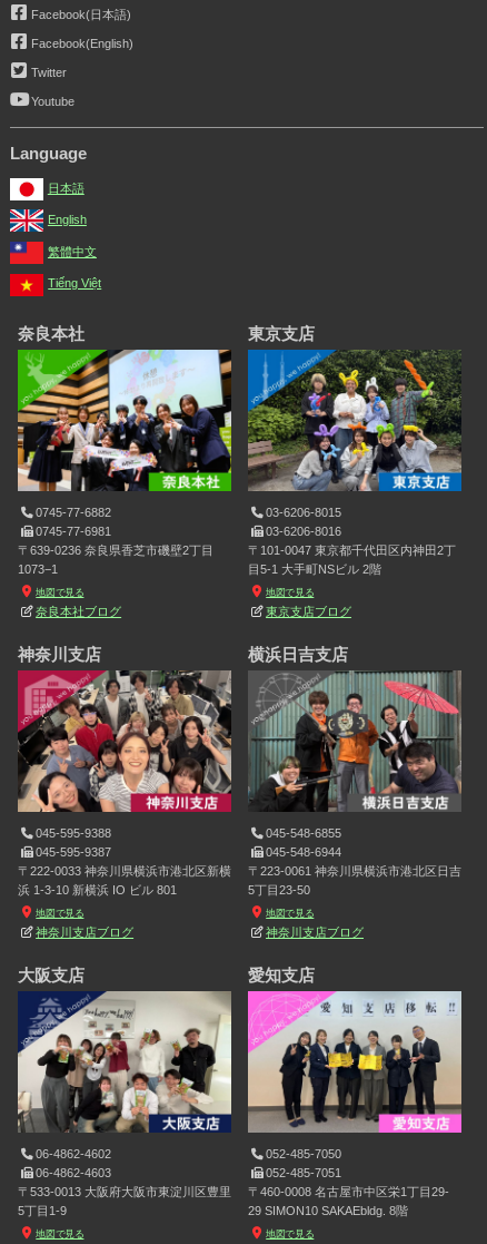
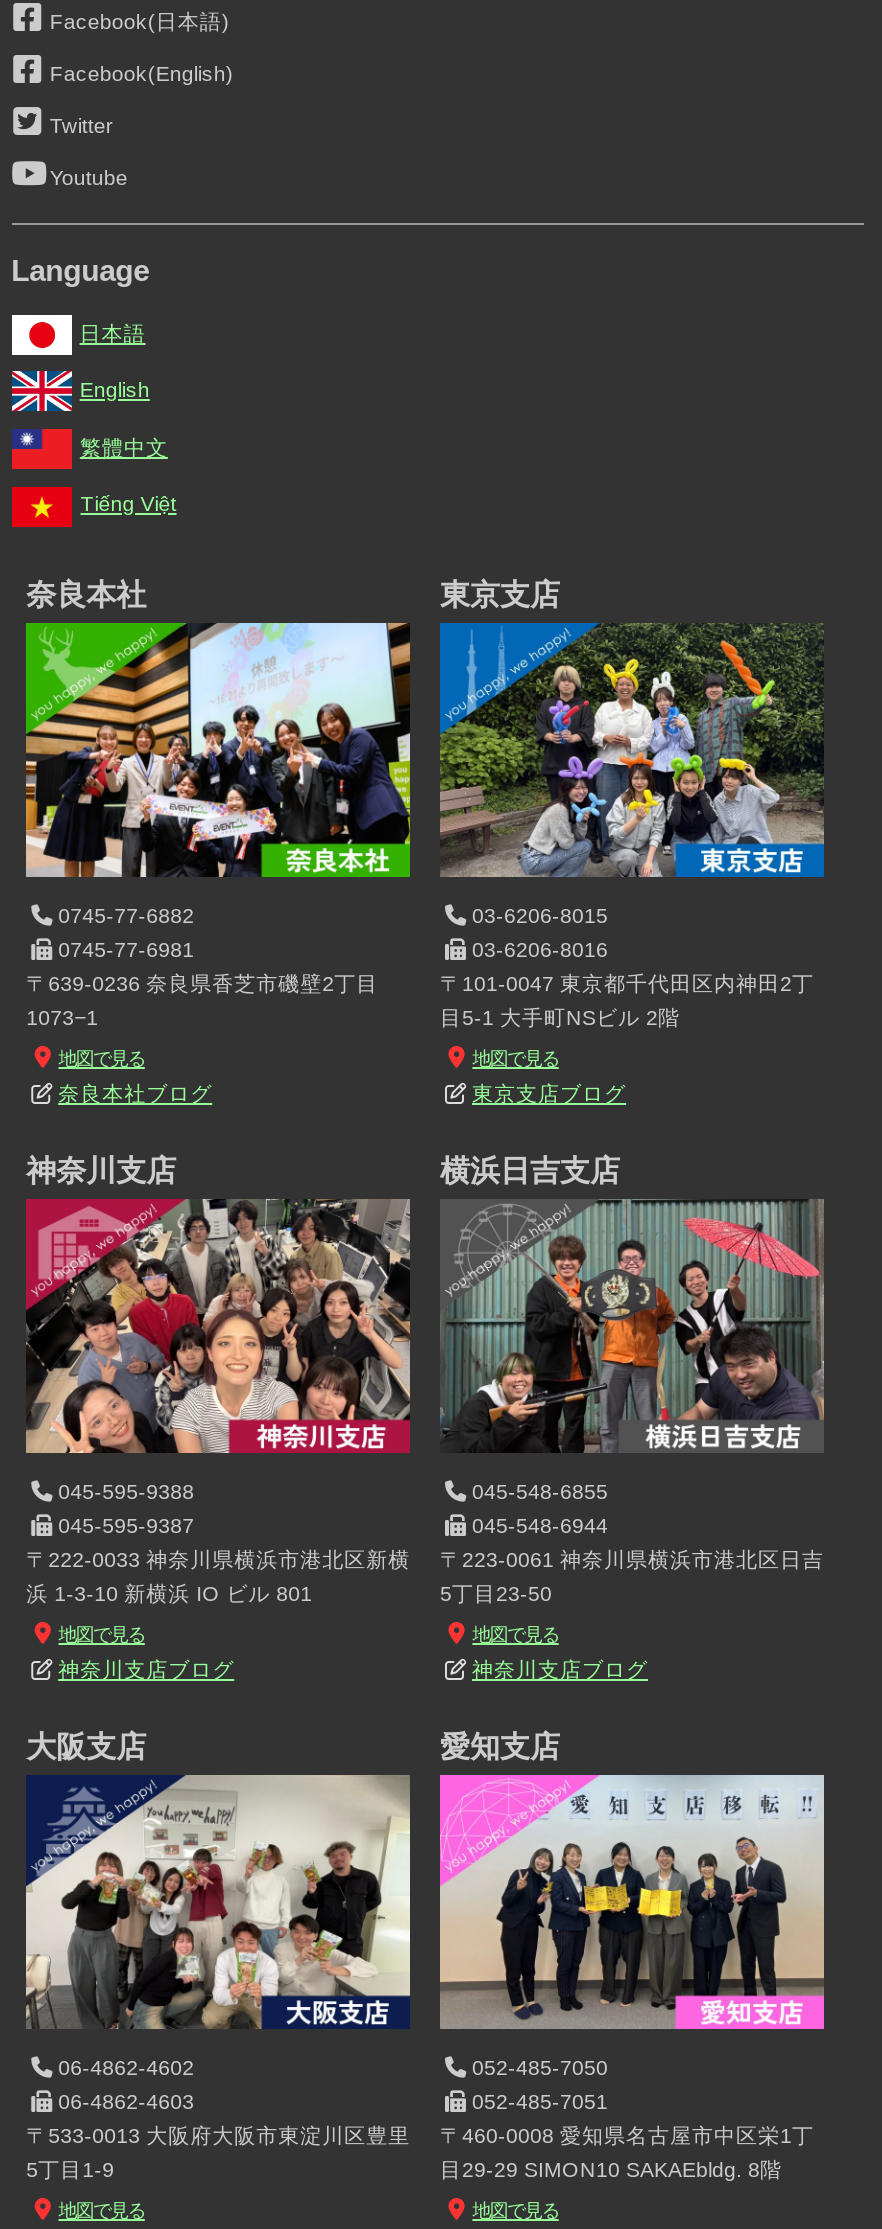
[248,1185,449,1217] 〒460-0008 名古屋市中区栄1丁目29- | 29 SIMON10 SAKAEbldg. 8階 -> [440,2123,814,2181] 〒460-0008 愛知県名古屋市中区栄1丁 | 目29-29 SIMON10 SAKAEbldg. 8階

